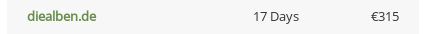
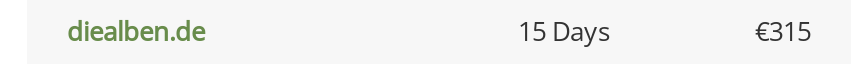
[252,7,298,25] 17 Days -> [518,13,610,49] 15 Days

